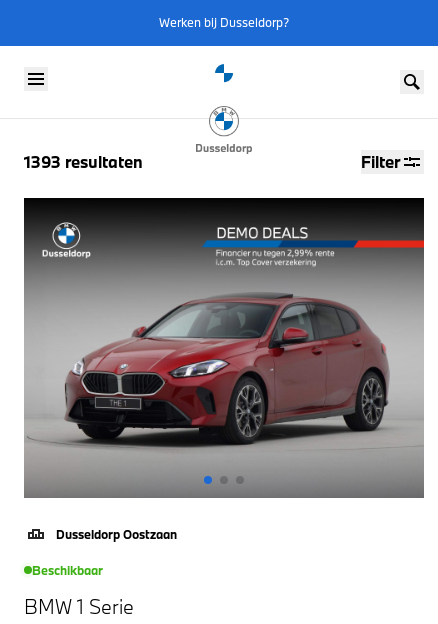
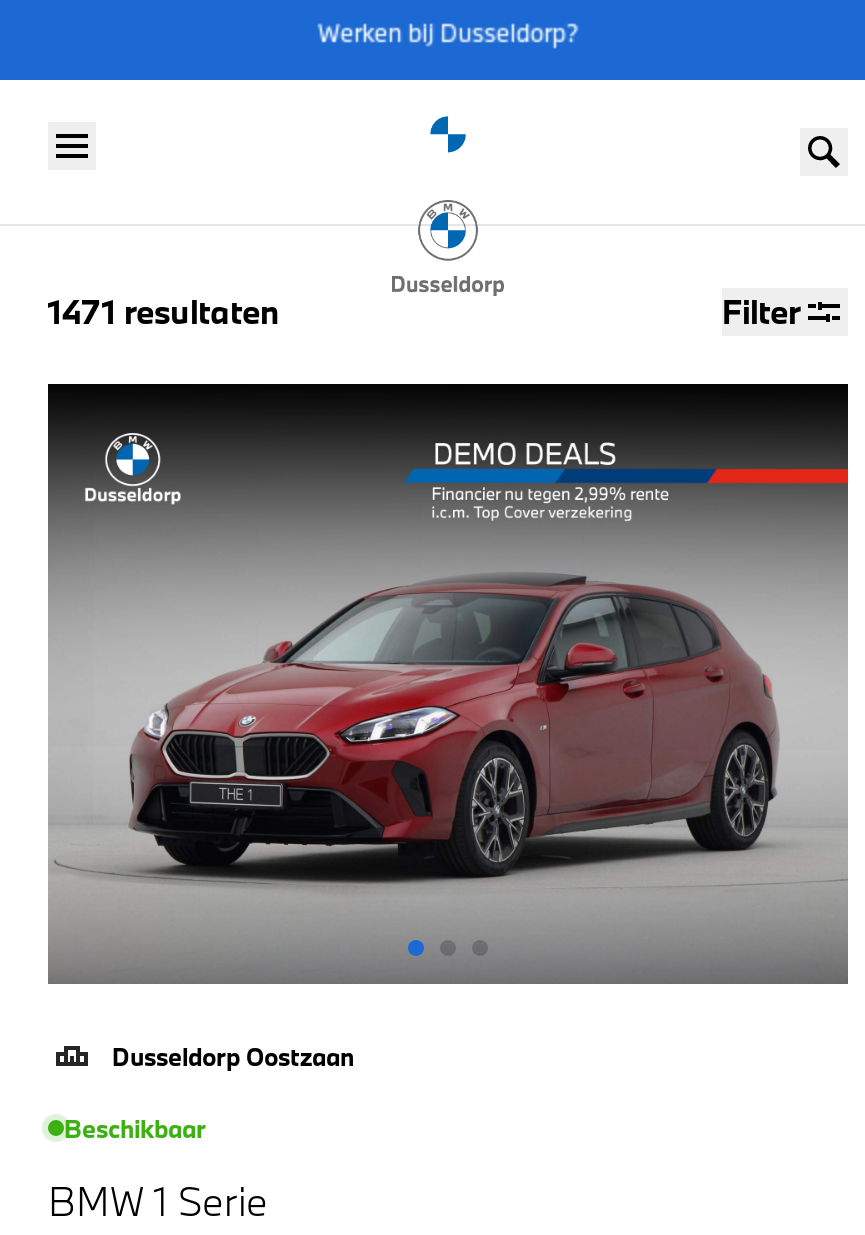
[24,151,143,172] 1393 resultaten -> [48,290,280,332] 1471 resultaten

